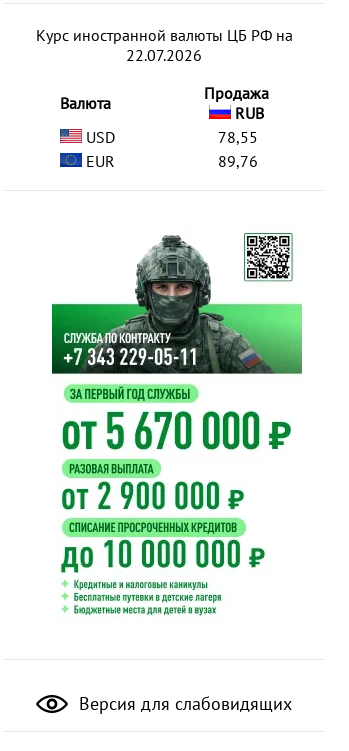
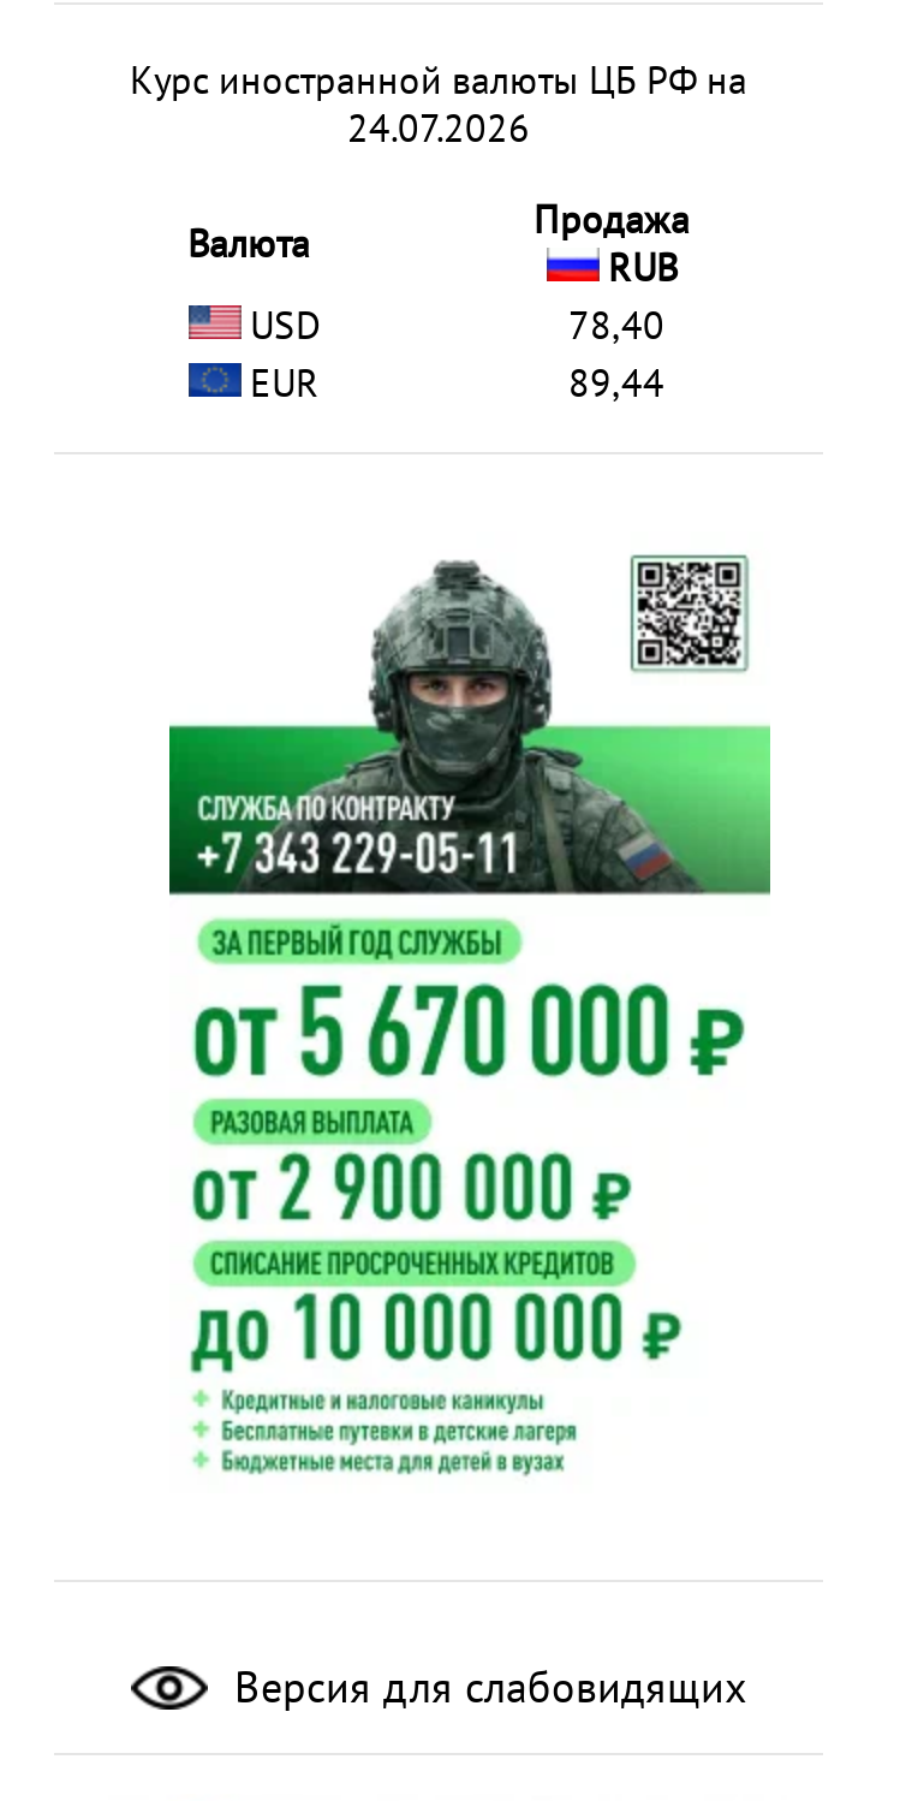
[126,45,202,65] 22.07.2026 -> [347,103,530,151] 24.07.2026
[218,127,258,147] 78,55 -> [568,301,664,349] 78,40
[218,151,258,171] 89,76 -> [568,358,664,406] 89,44

